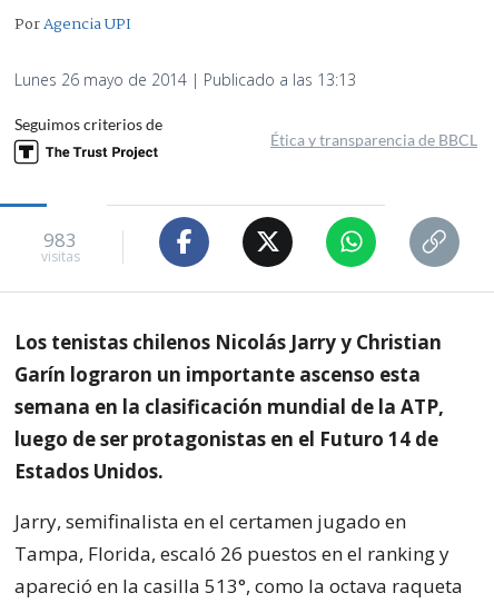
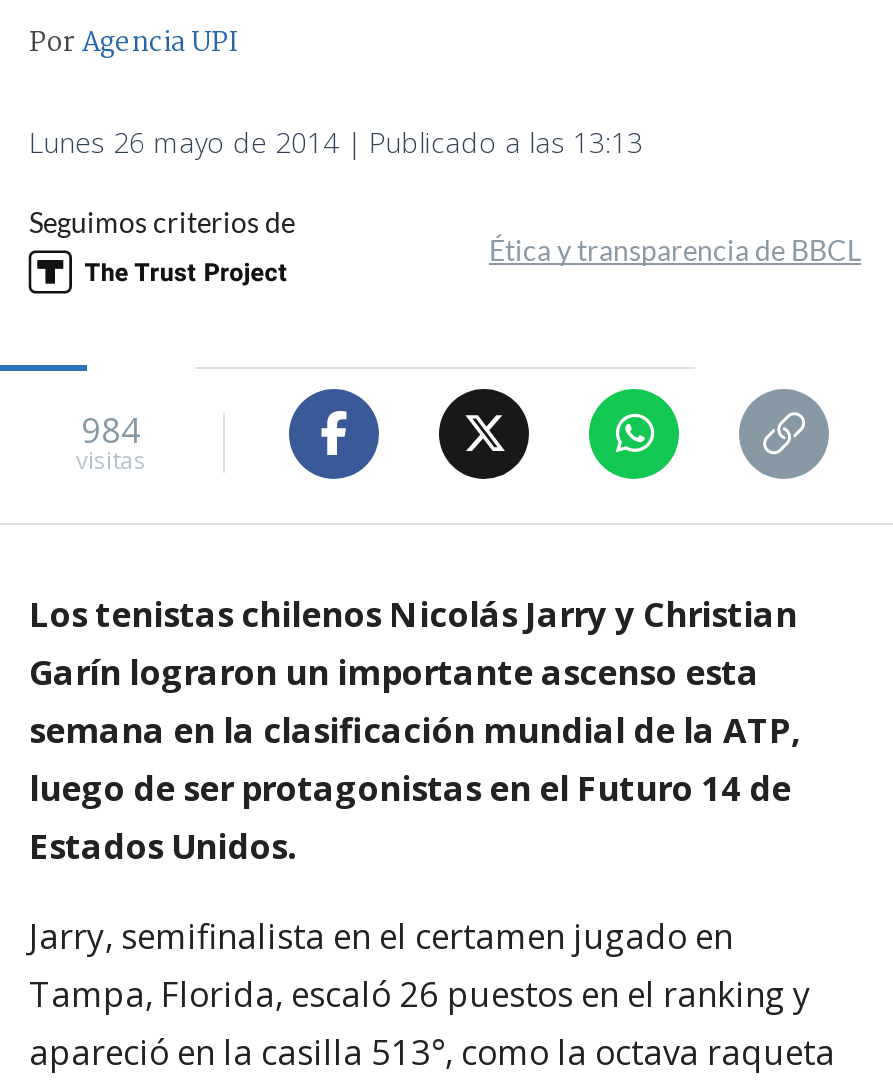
[43,227,77,253] 983 -> [81,408,141,454] 984

